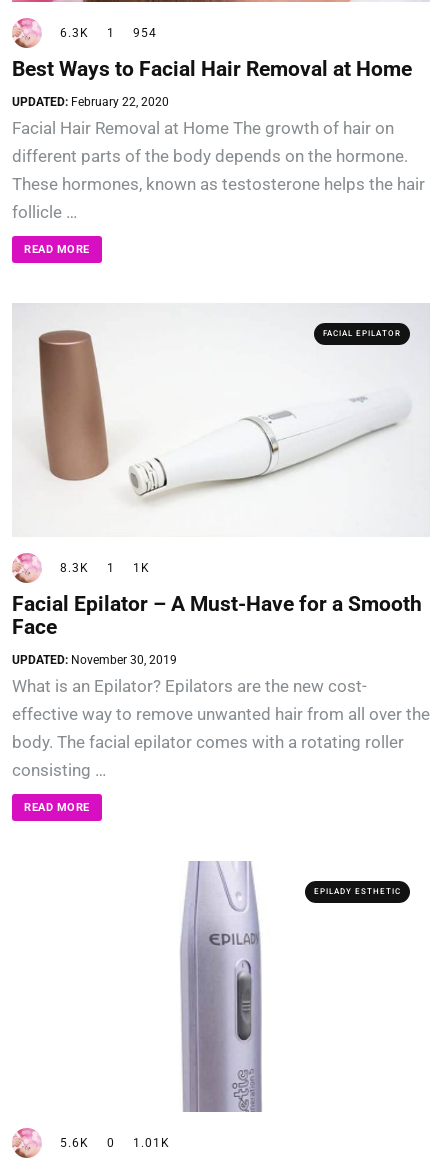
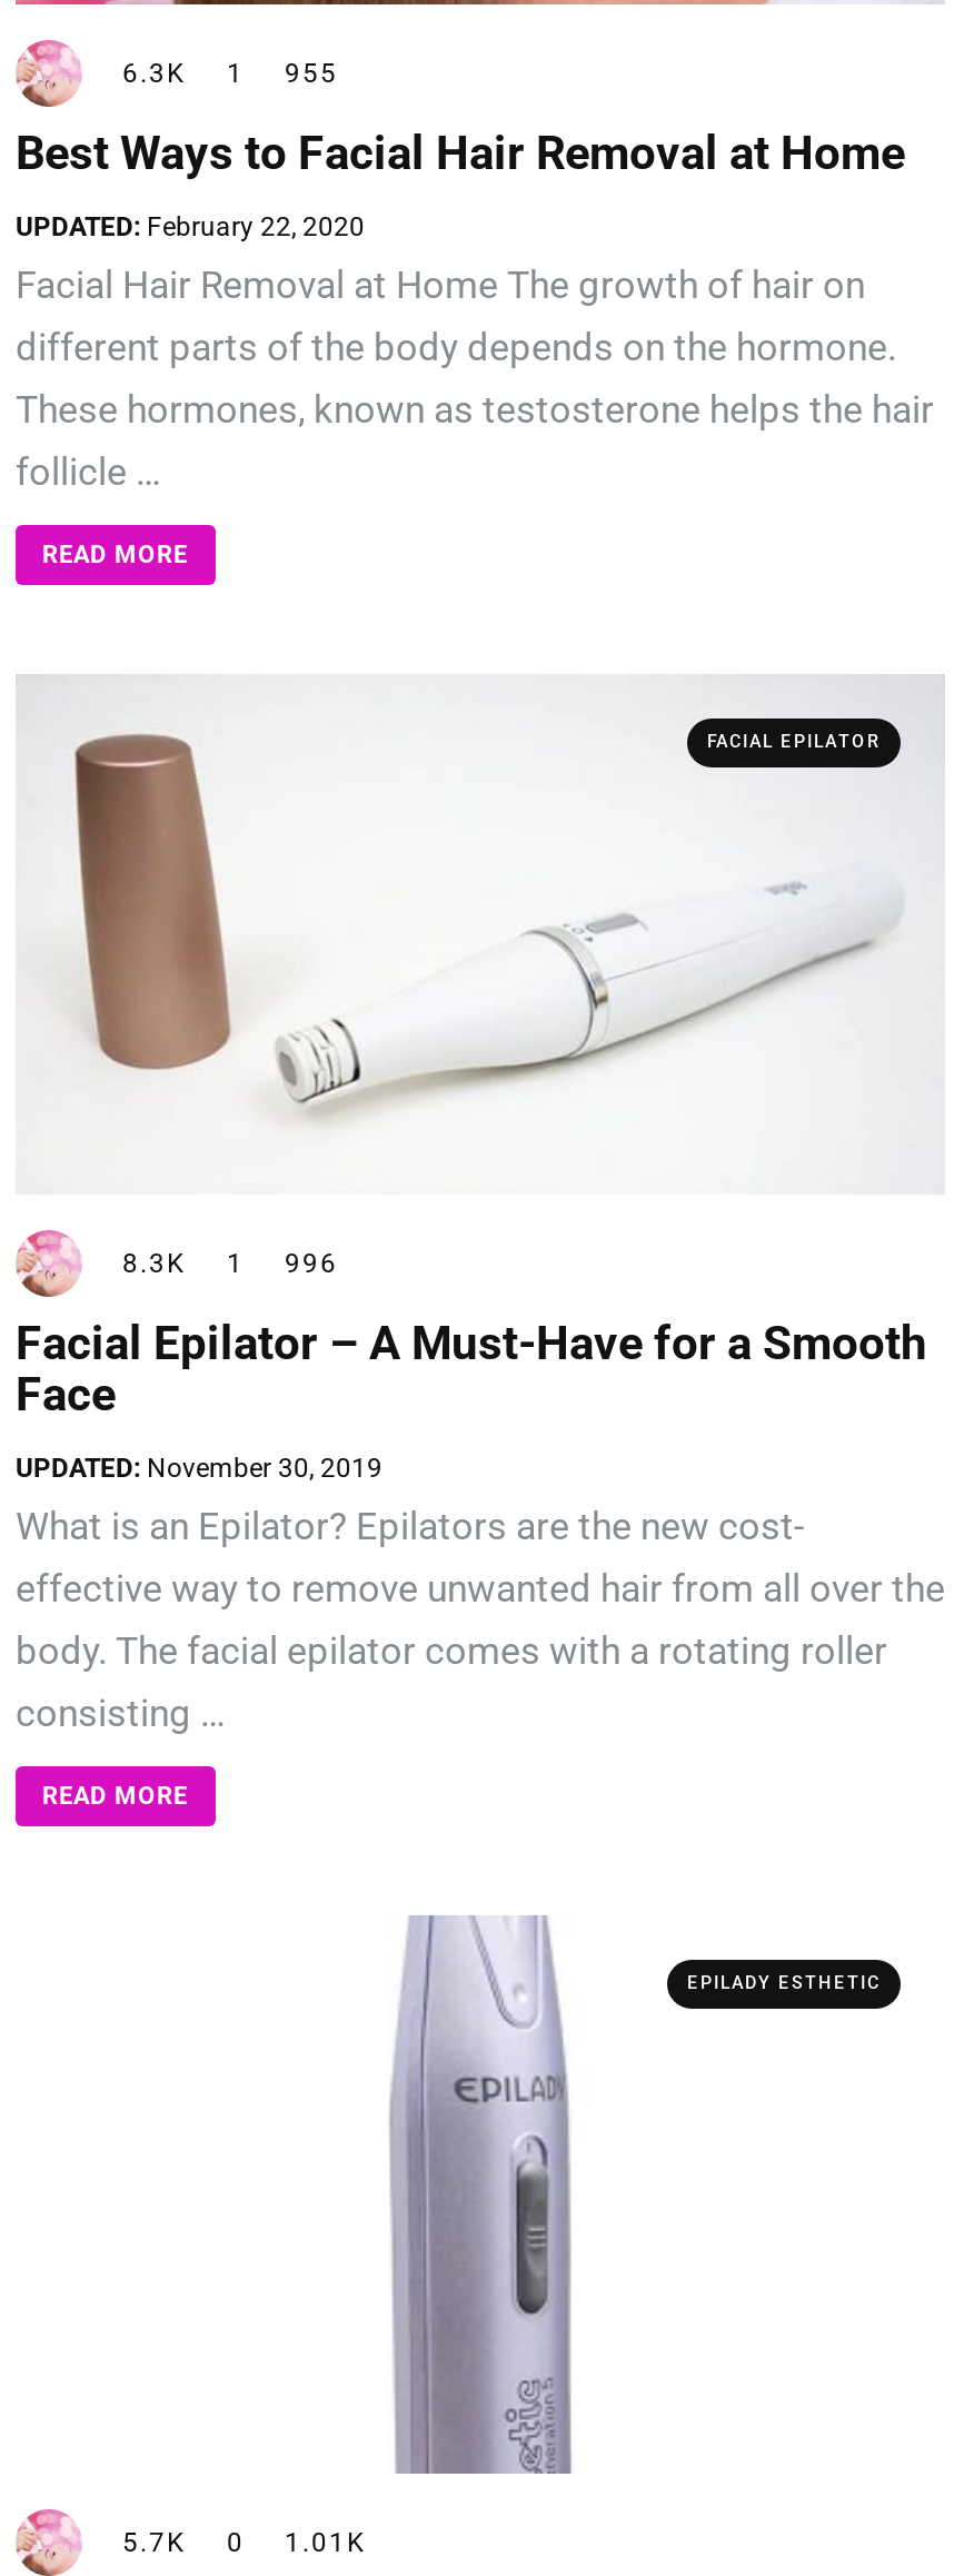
[60,26,157,40] 6.3K 1 954 -> [122,58,338,89] 6.3K 1 955
[60,561,150,575] 8.3K 1 1K -> [122,1248,338,1279] 8.3K 1 996
[60,1136,170,1150] 5.6K 0 1.01K -> [122,2526,367,2558] 5.7K 0 1.01K

